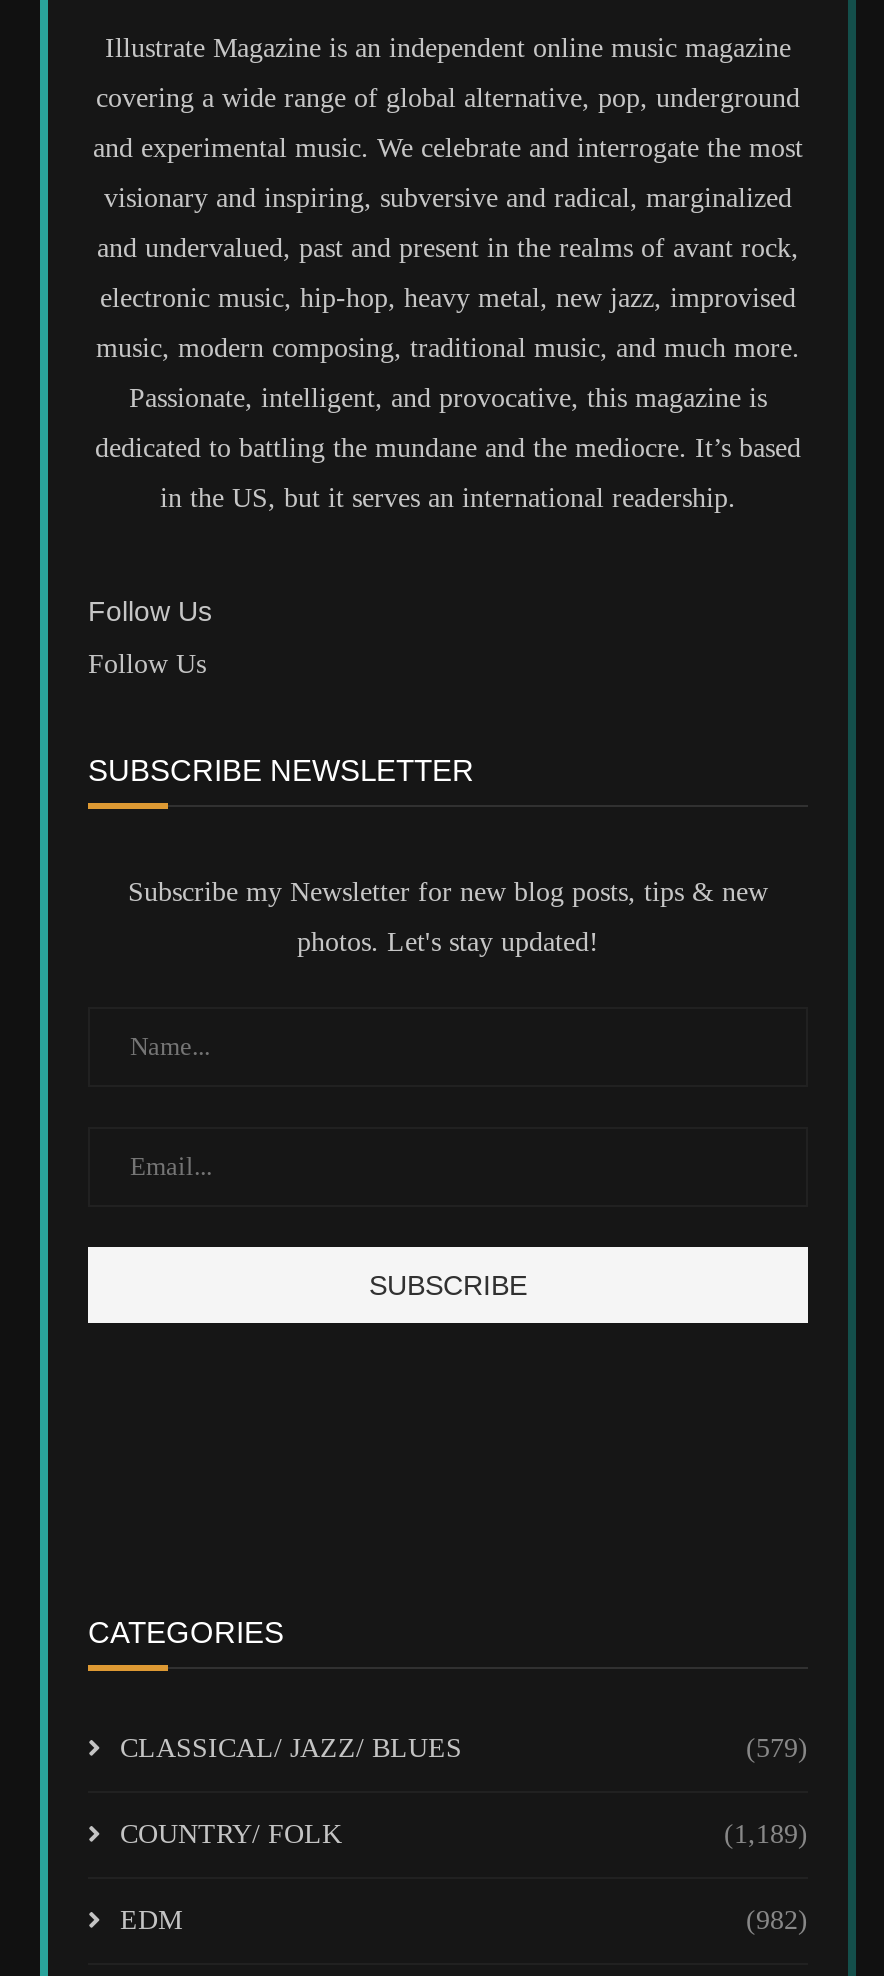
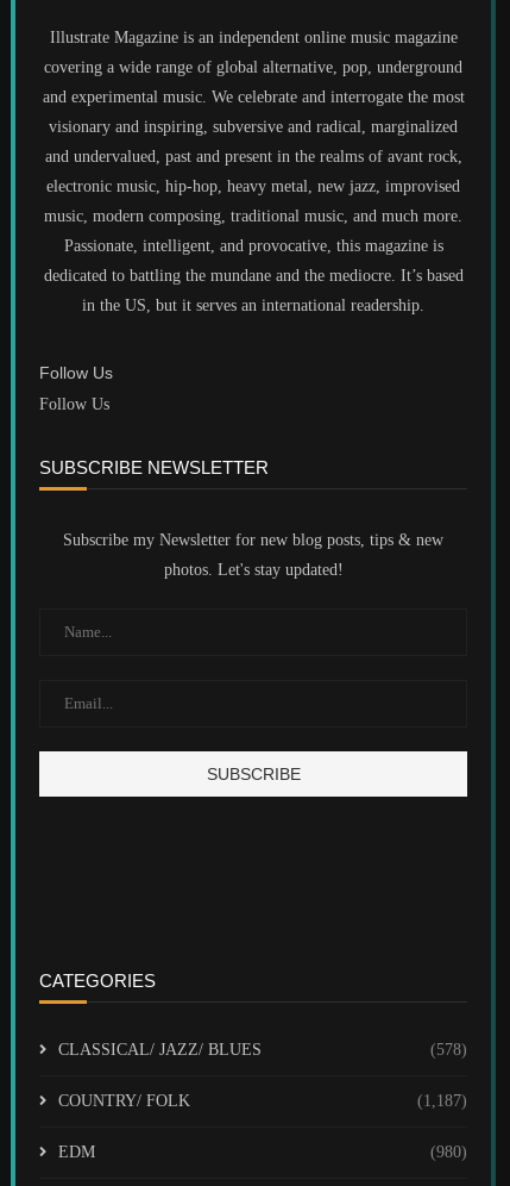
[746,1733,808,1763] (579) -> [430,1041,467,1059] (578)
[724,1819,808,1849] (1,189) -> [417,1092,467,1110] (1,187)
[746,1905,808,1935] (982) -> [430,1143,467,1161] (980)

